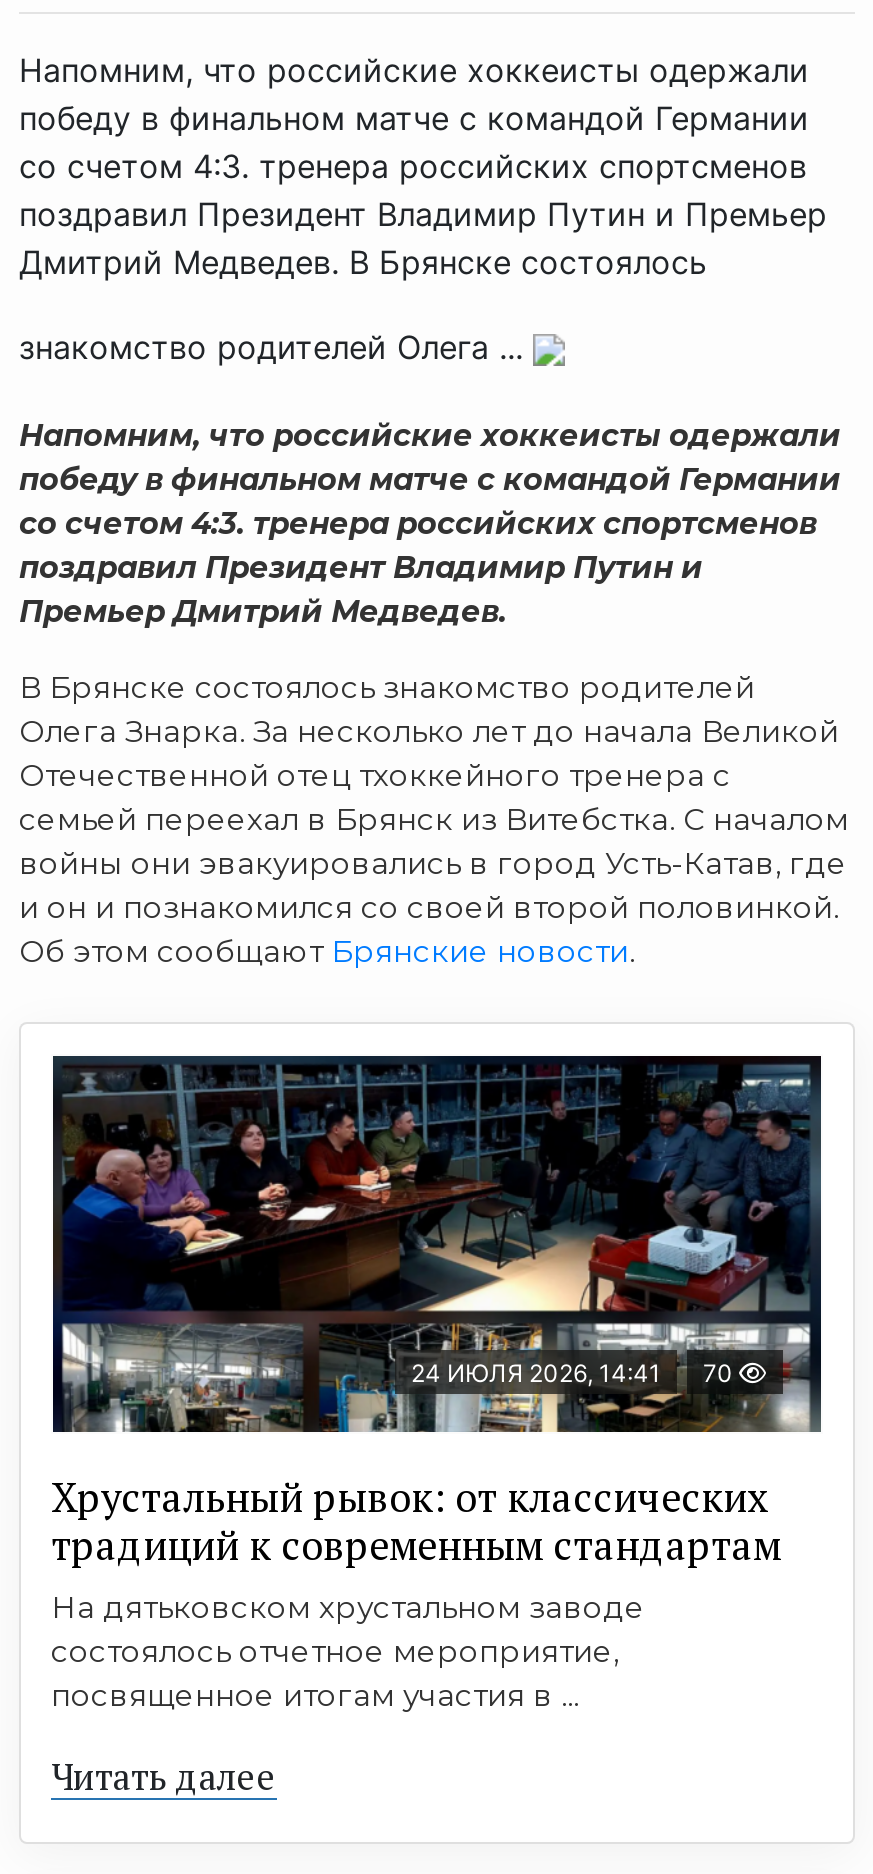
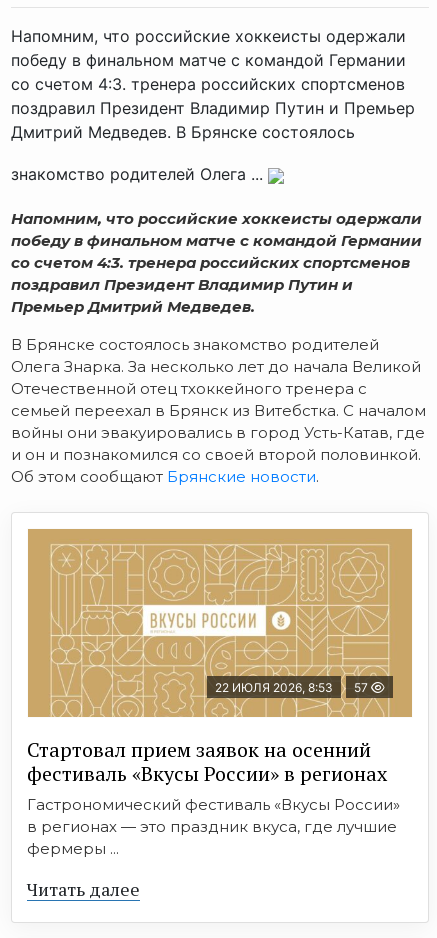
[51,1054,823,1434] [image] | 24 ИЮЛЯ 2026, 14:41 | 70 -> [27,528,413,718] [image] | 22 ИЮЛЯ 2026, 8:53 | 57
[51,1470,781,1714] Хрустальный рывок: от классических | традиций к современным стандартам | На дятьковском хрустальном заводе | состоялось отчетное мероприятие, | посвященное итогам участия в ... -> [27,736,400,858] Стартовал прием заявок на осенний | фестиваль «Вкусы России» в регионах | Гастрономический фестиваль «Вкусы России» | в регионах — это праздник вкуса, где лучшие | фермеры ...

